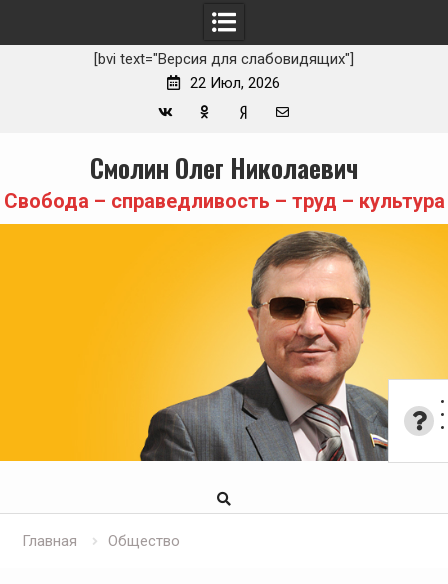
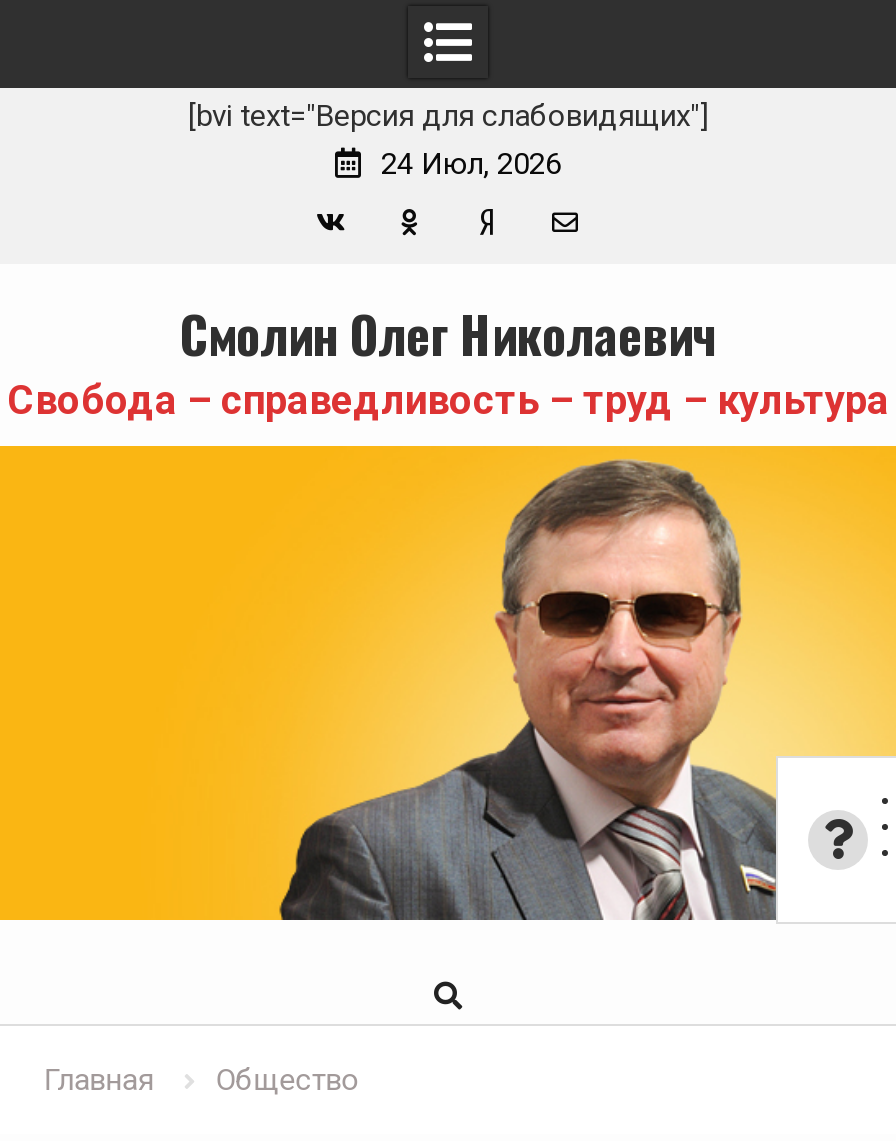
[190,74,280,92] 22 Июл, 2026 -> [381,146,561,182] 24 Июл, 2026

